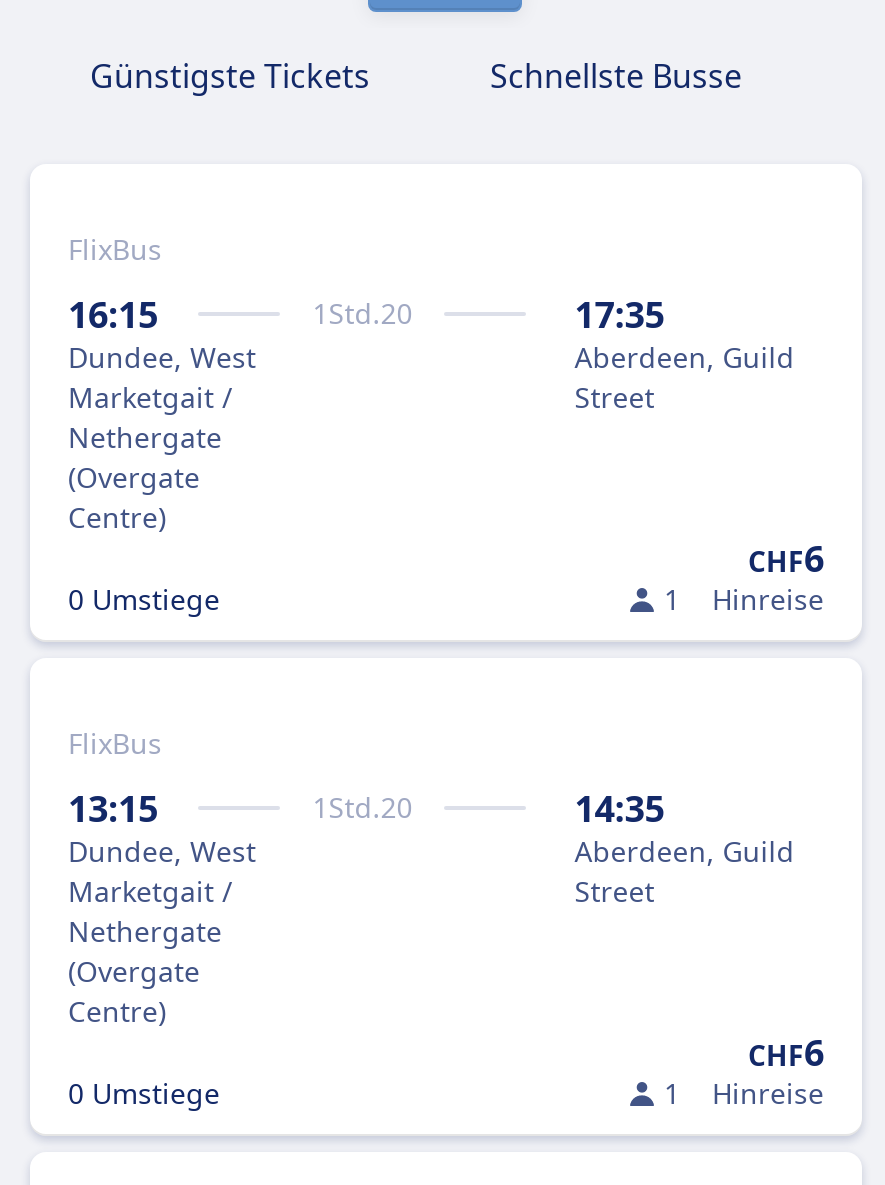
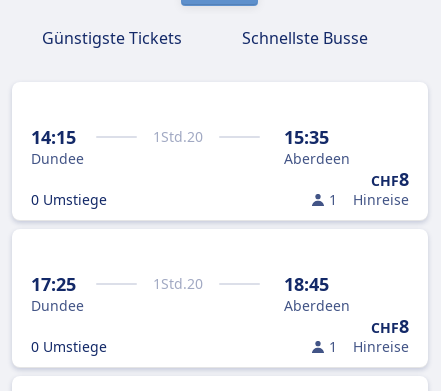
[68,230,162,338] FlixBus | 16:15 -> [31,125,76,149] 14:15
[575,290,824,582] 17:35 | Aberdeen, Guild | Street | CHF6 -> [284,125,409,191] 15:35 | Aberdeen | CHF8
[68,338,256,536] Dundee, West | Marketgait / | Nethergate | (Overgate | Centre) -> [31,149,84,168] Dundee
[68,724,162,832] FlixBus | 13:15 -> [31,272,76,296] 17:25
[575,784,824,1076] 14:35 | Aberdeen, Guild | Street | CHF6 -> [284,272,409,338] 18:45 | Aberdeen | CHF8
[68,832,256,1030] Dundee, West | Marketgait / | Nethergate | (Overgate | Centre) -> [31,296,84,315] Dundee

